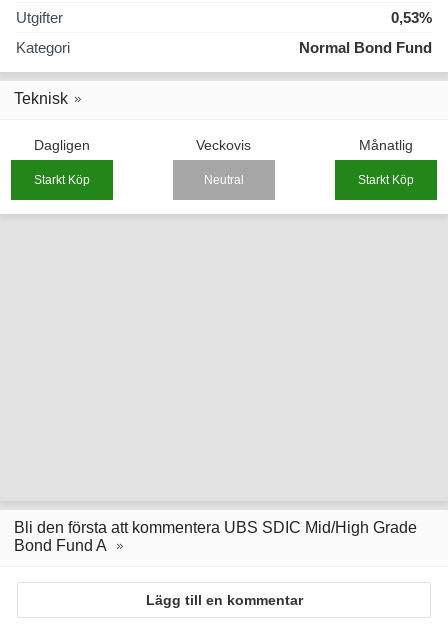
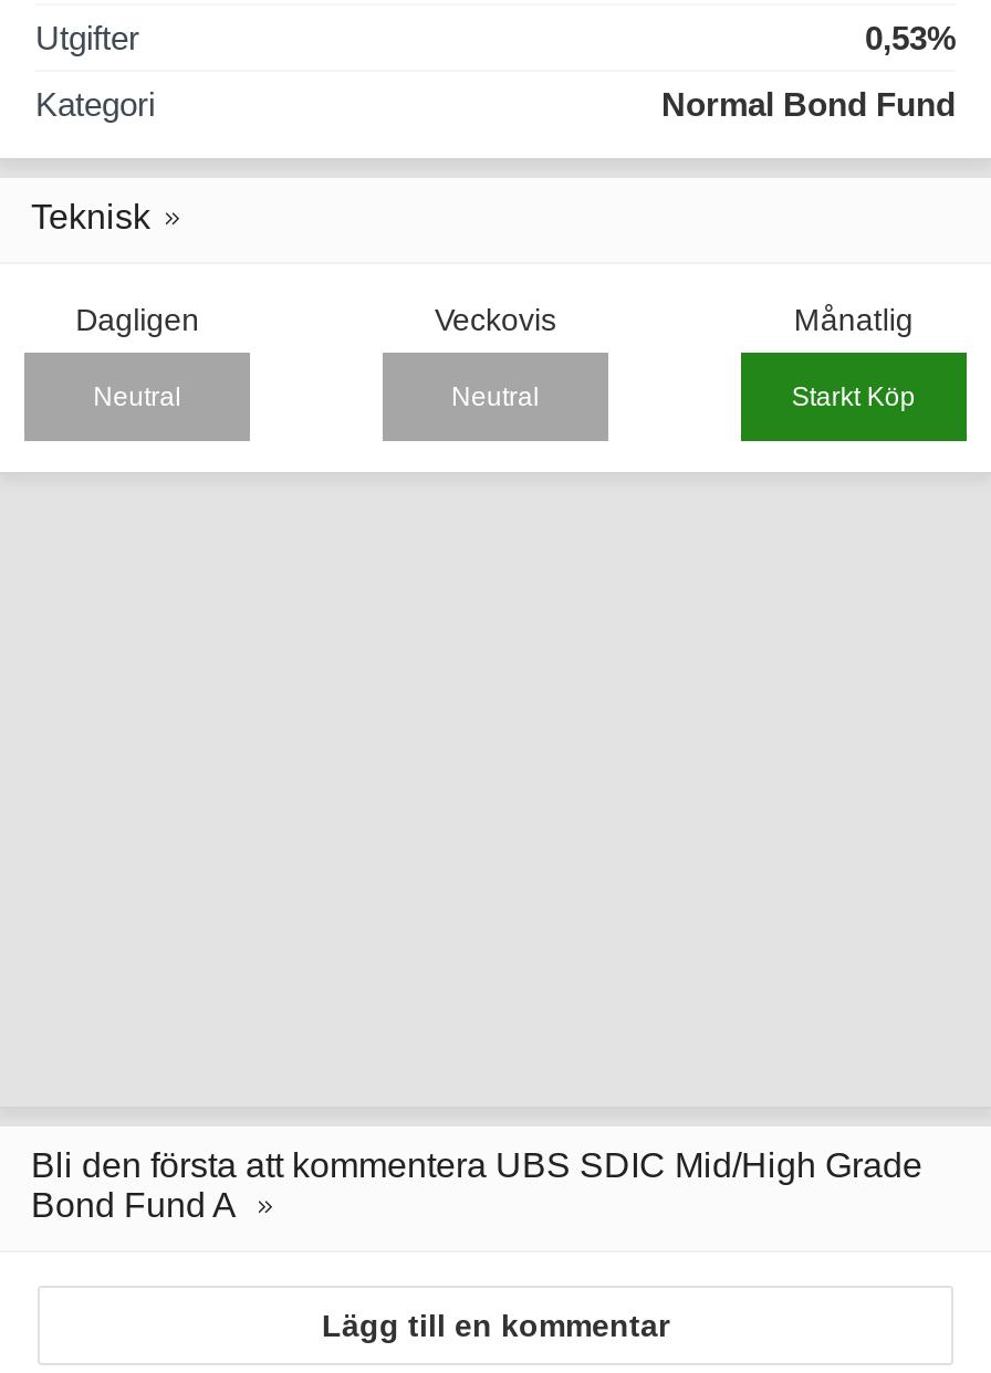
[34,173,90,187] Starkt Köp -> [93,382,182,413] Neutral

